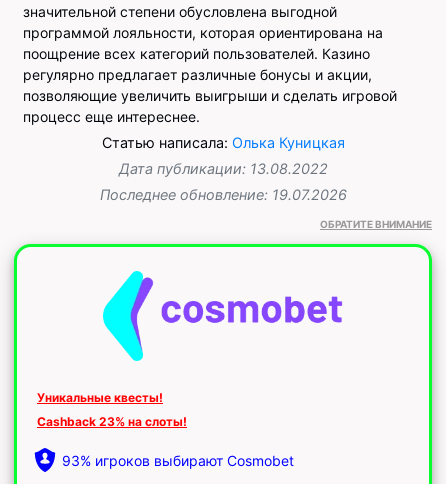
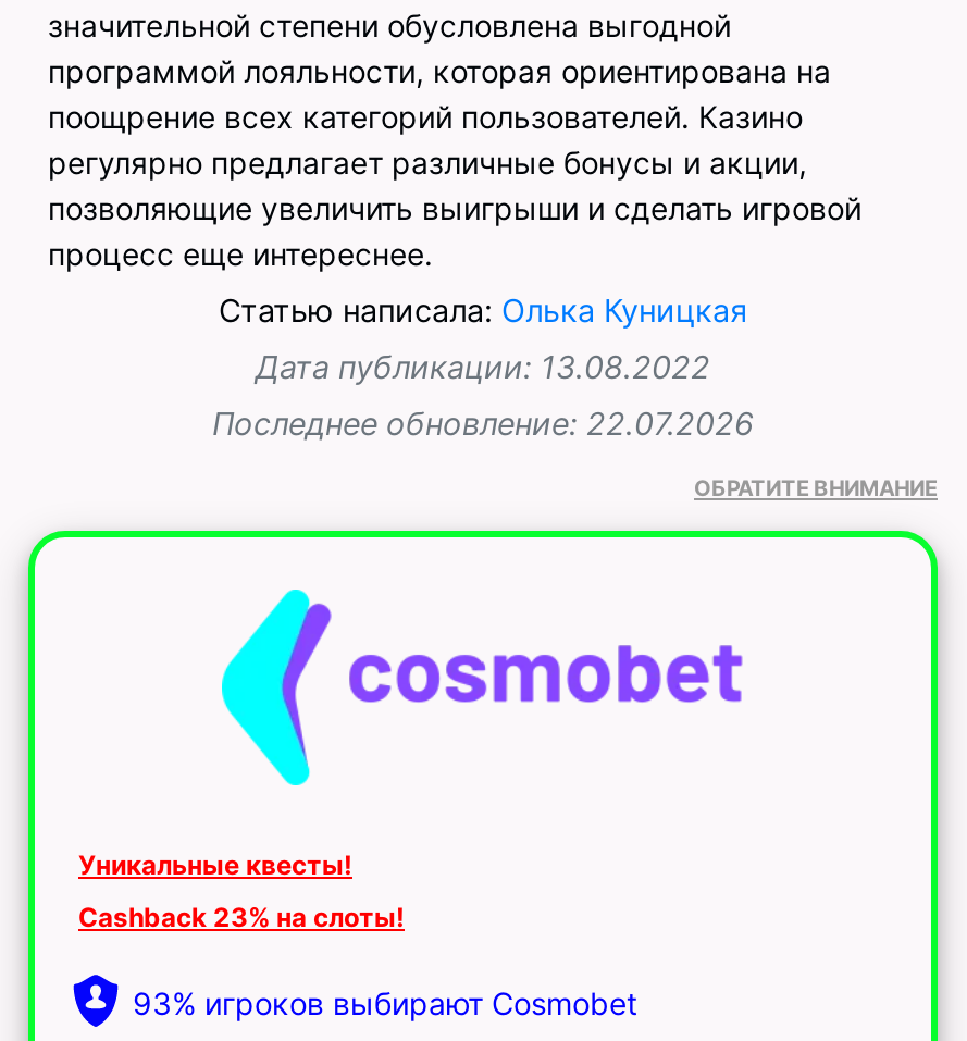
[99,186,346,203] Последнее обновление: 19.07.2026 -> [212,405,754,442] Последнее обновление: 22.07.2026

